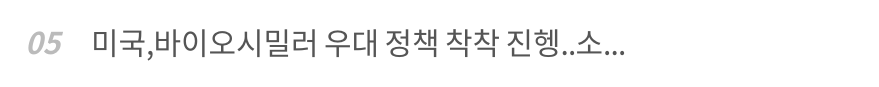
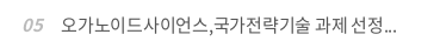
[91,21,625,65] 미국,바이오시밀러 우대 정책 착착 진헹..소... -> [61,12,397,38] 오가노이드사이언스,국가전략기술 과제 선정...

